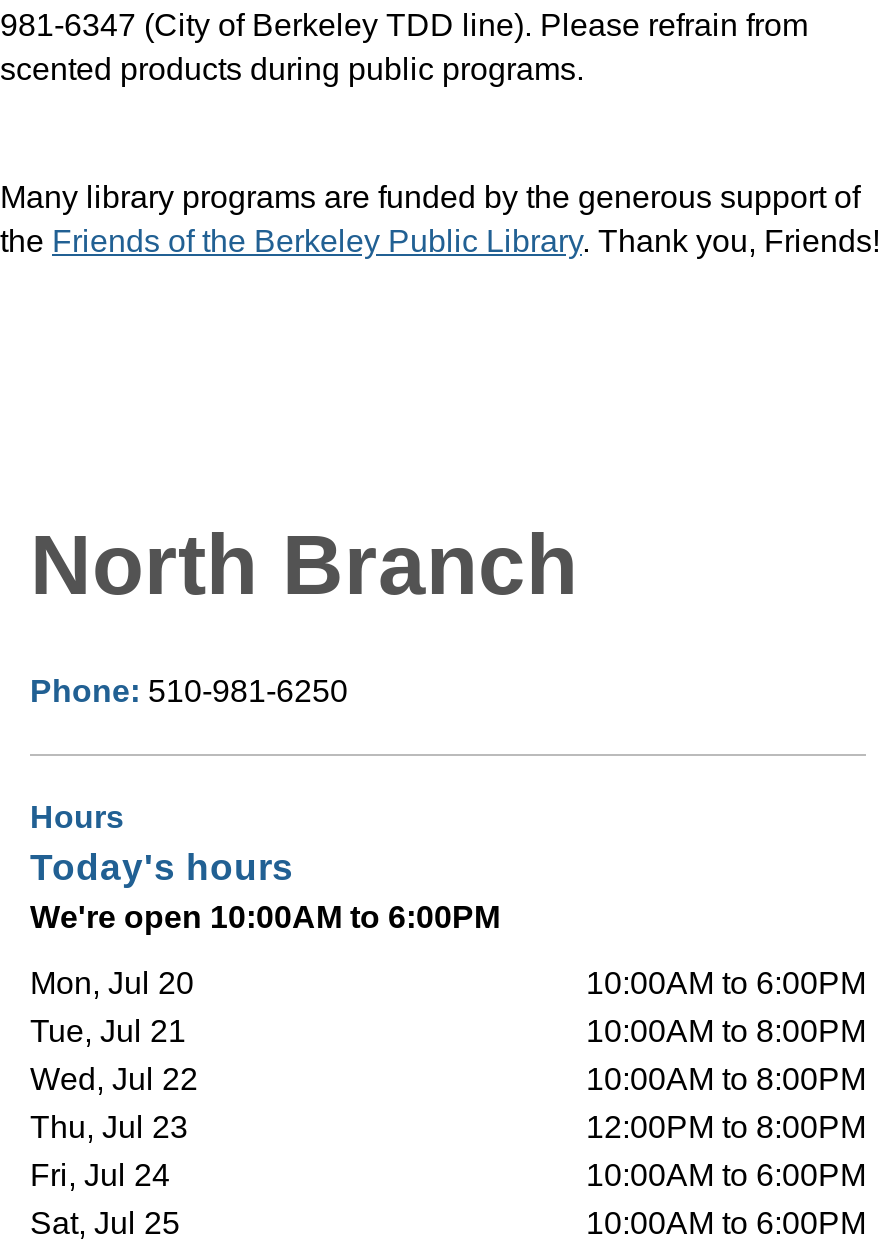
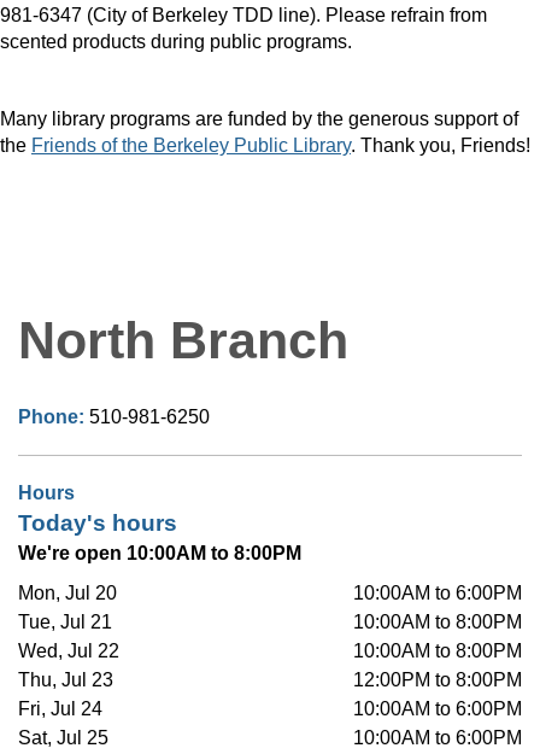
[30,899,500,933] We're open 10:00AM to 6:00PM -> [18,543,301,563] We're open 10:00AM to 8:00PM

